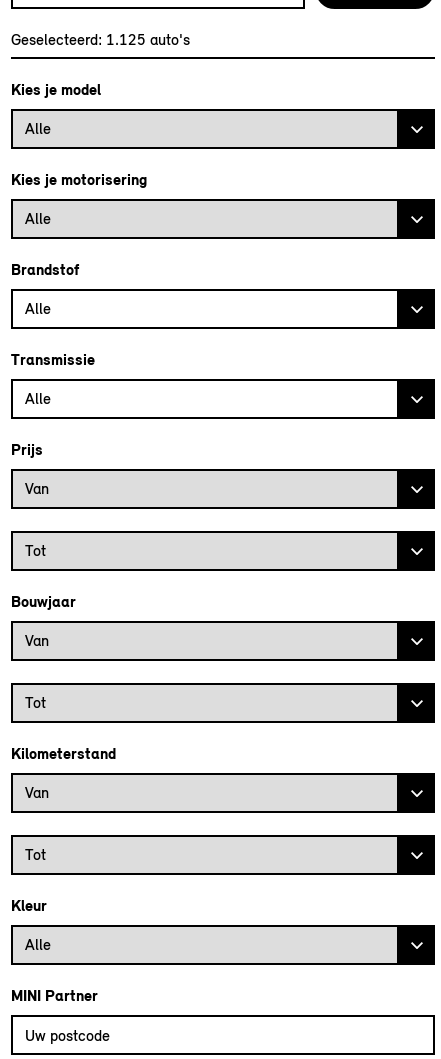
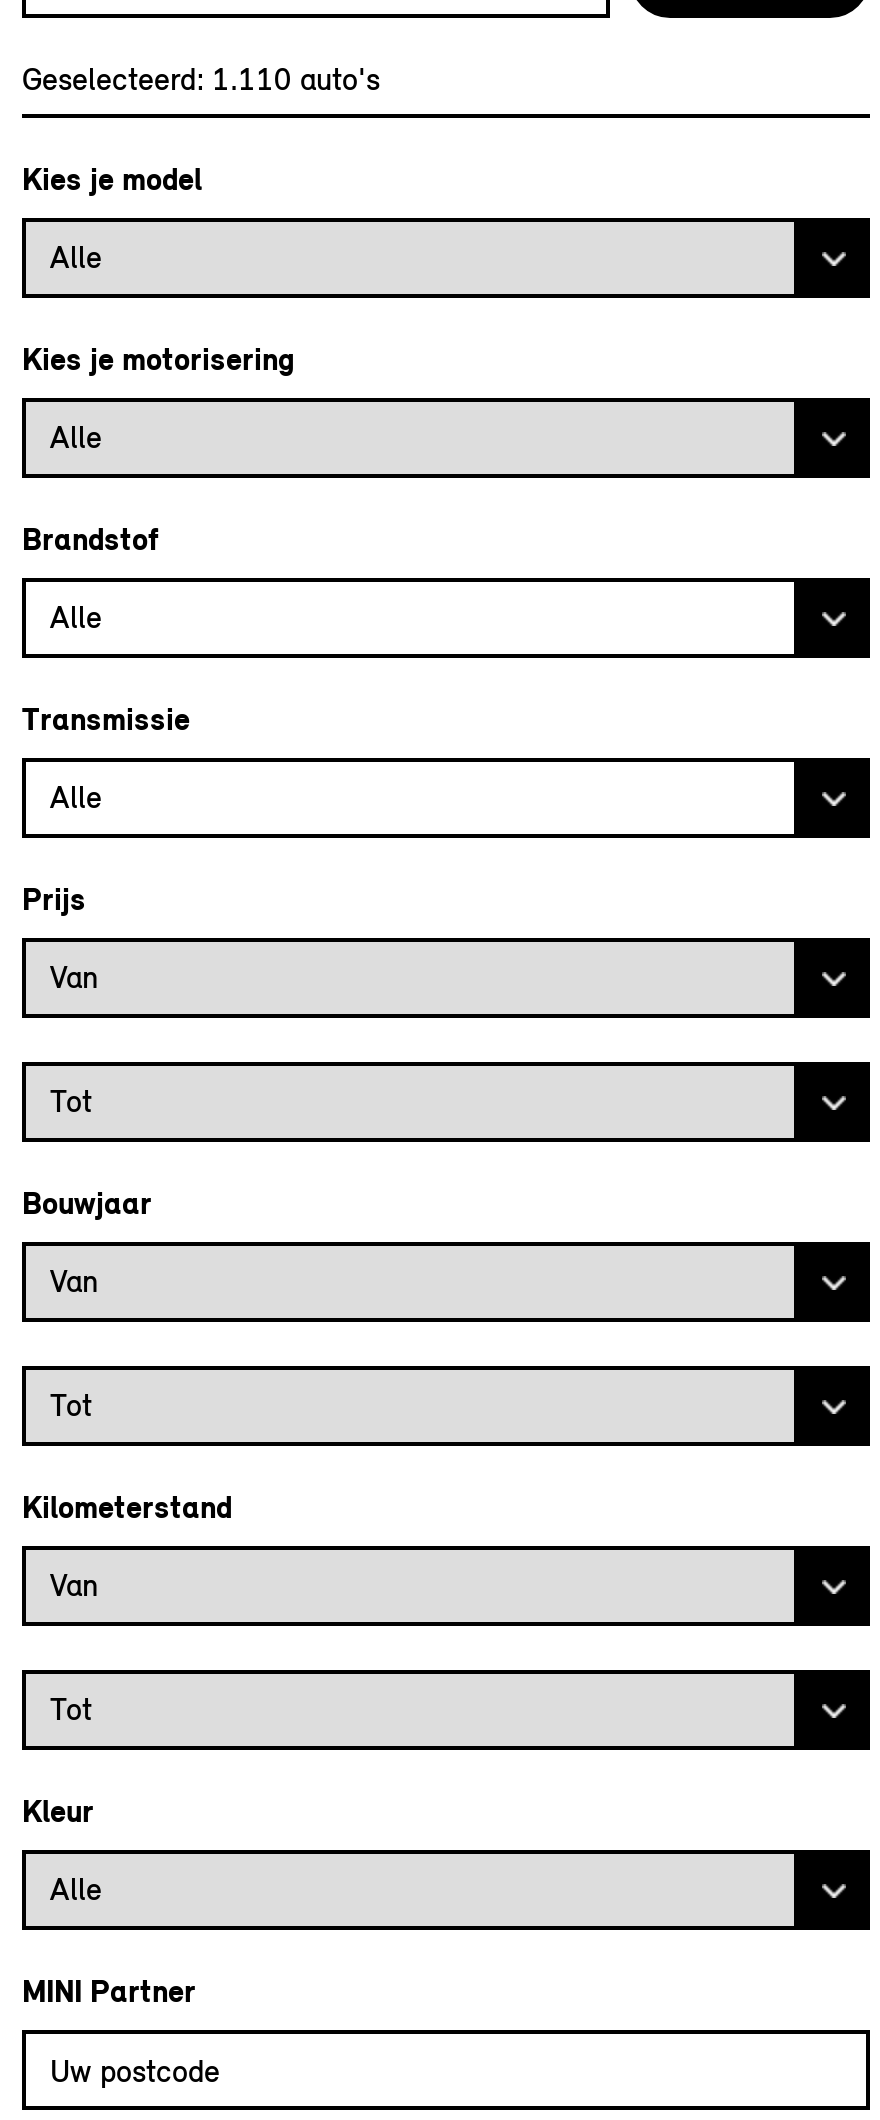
[11,30,190,49] Geselecteerd: 1.125 auto's -> [22,60,380,98] Geselecteerd: 1.110 auto's

